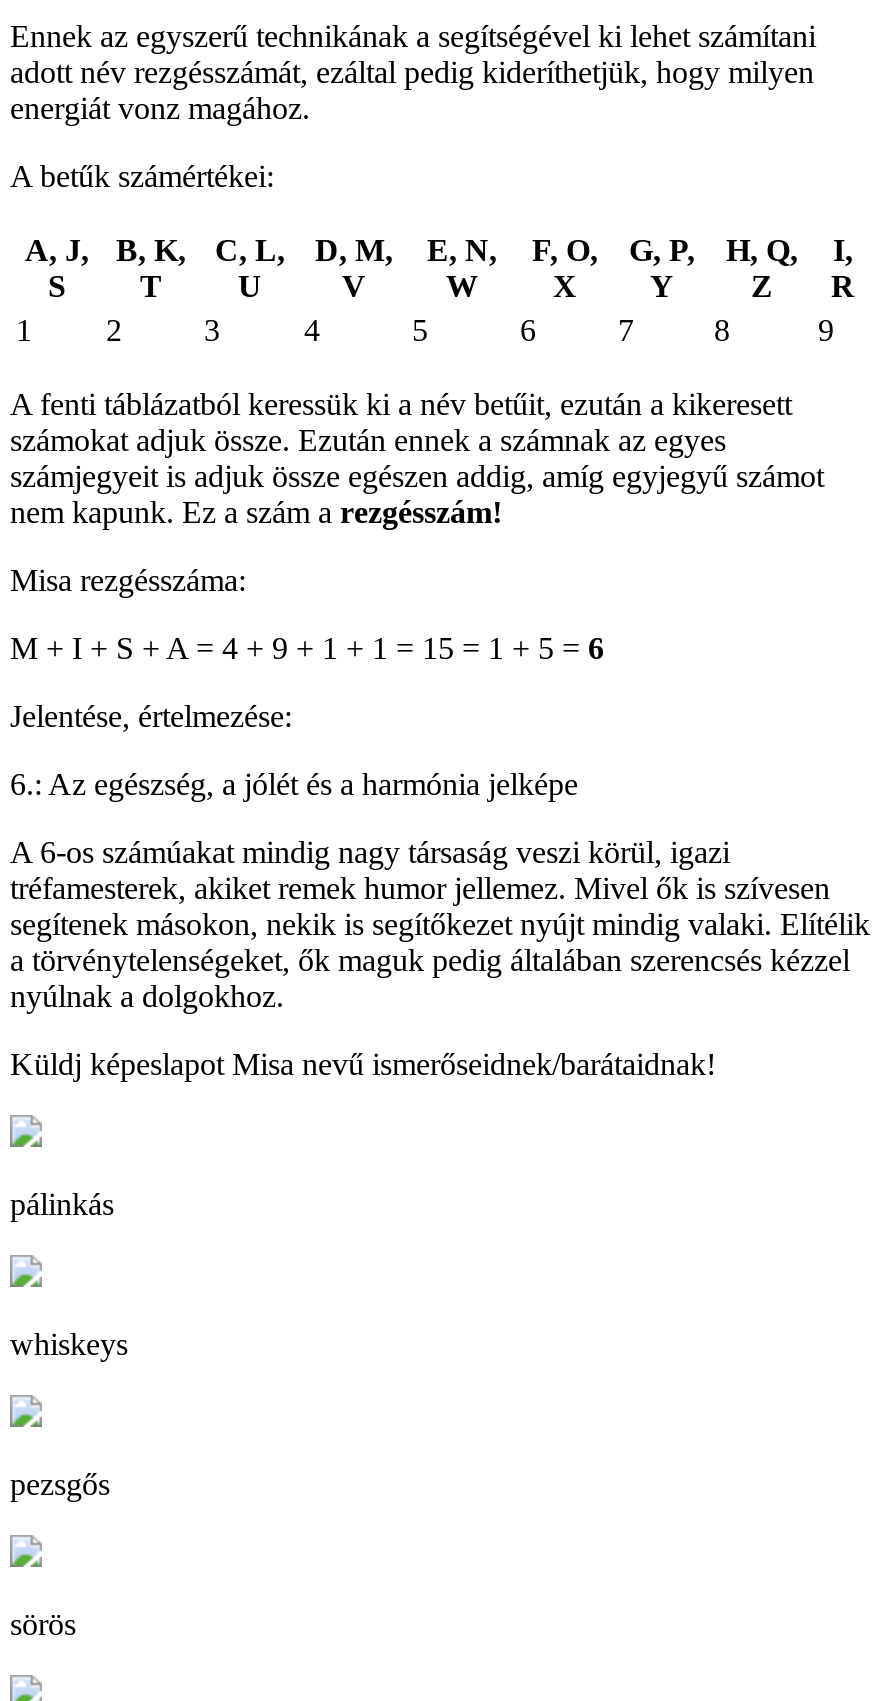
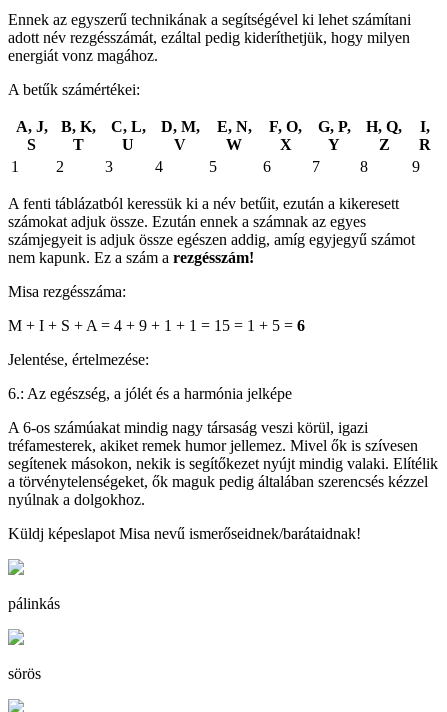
[10,1327,128,1361] whiskeys -> none
[10,1467,110,1501] pezsgős -> none

